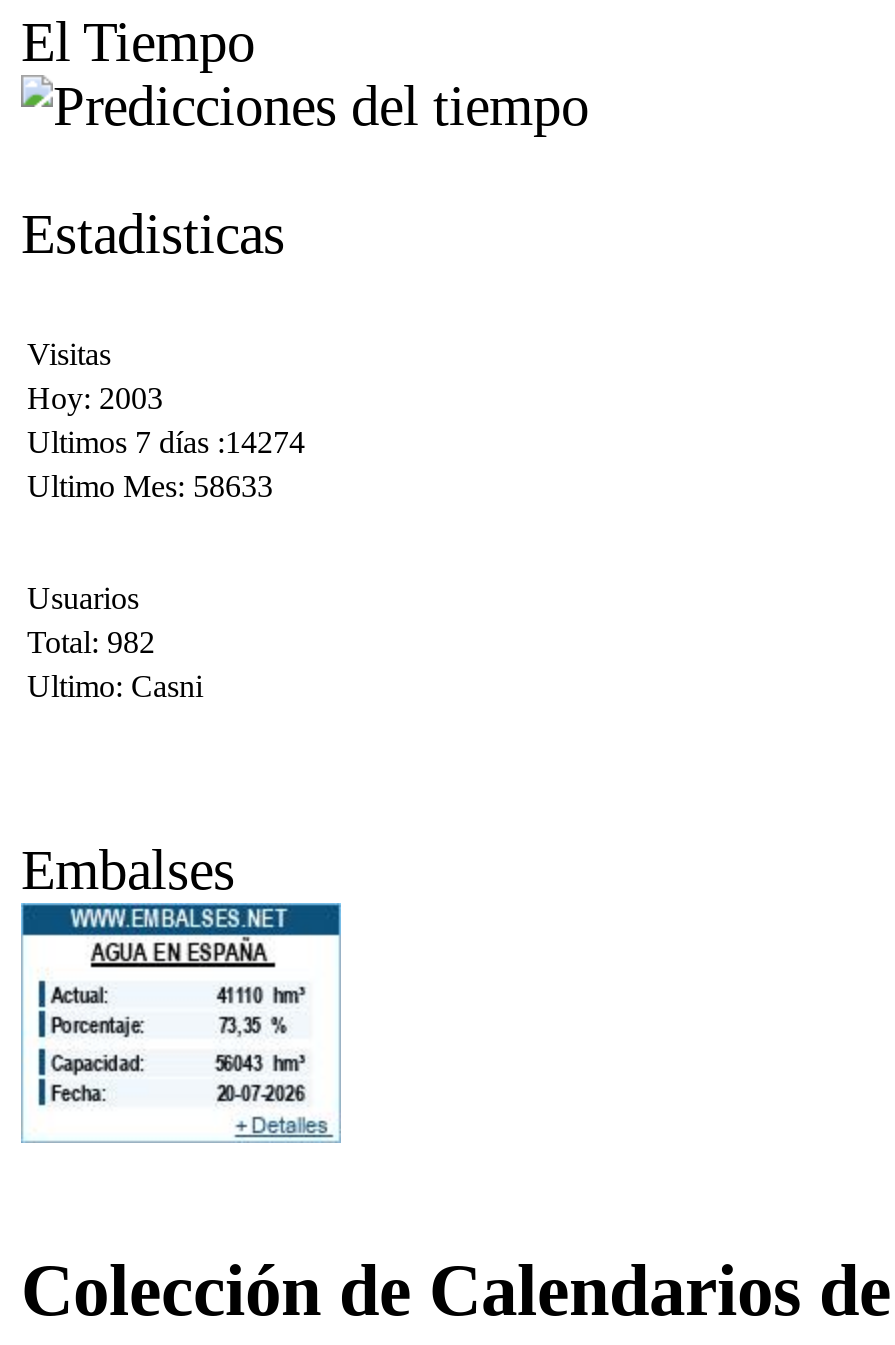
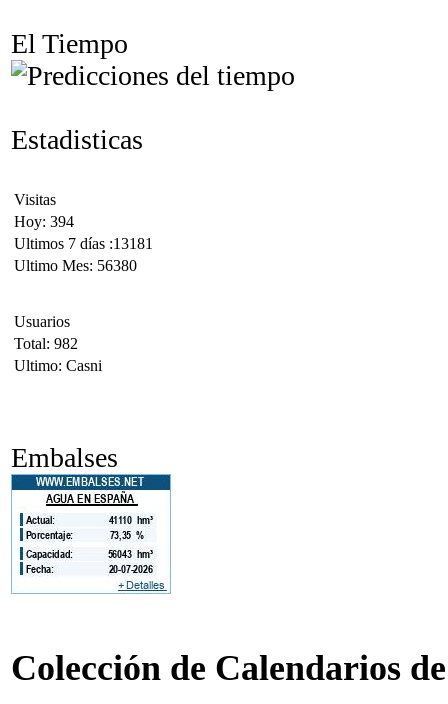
[27,381,163,415] Hoy: 2003 -> [14,213,74,230] Hoy: 394
[27,425,305,459] Ultimos 7 días :14274 -> [14,235,153,252] Ultimos 7 días :13181
[27,469,273,503] Ultimo Mes: 58633 -> [14,257,137,274] Ultimo Mes: 56380

